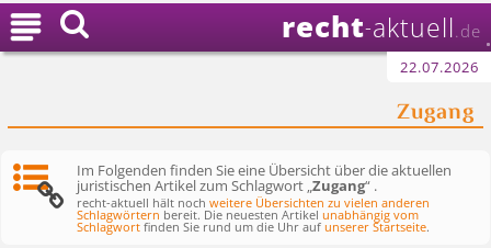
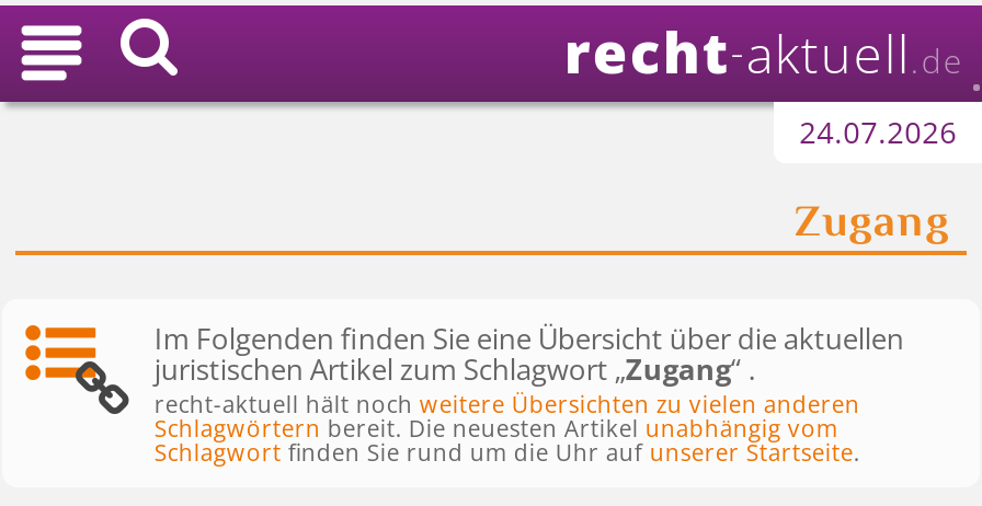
[400,57,479,77] 22.07.2026 -> [799,113,957,152] 24.07.2026

